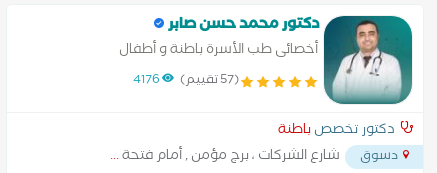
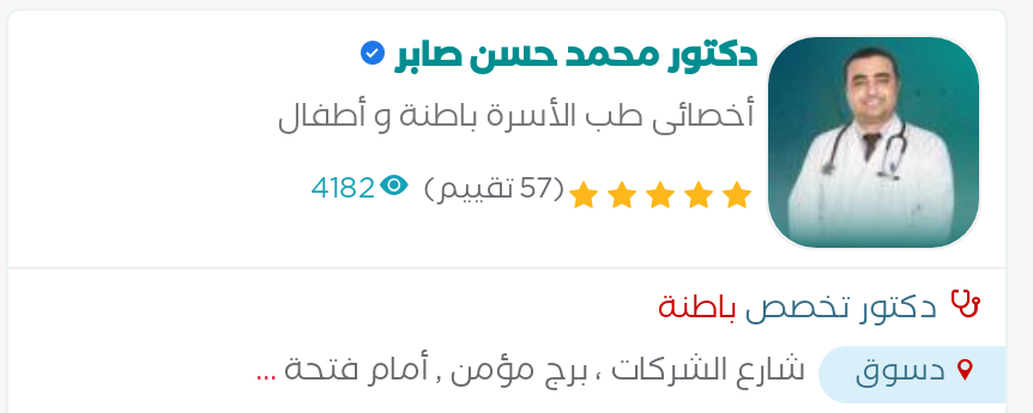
[133,70,160,93] 4176 -> [310,166,375,221] 4182

